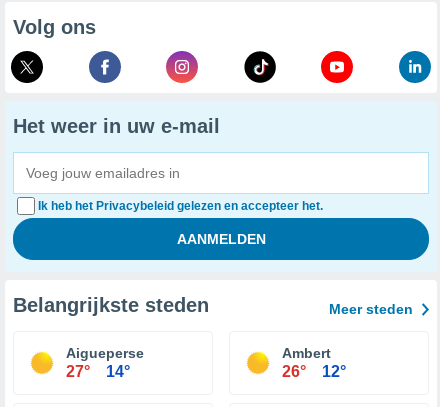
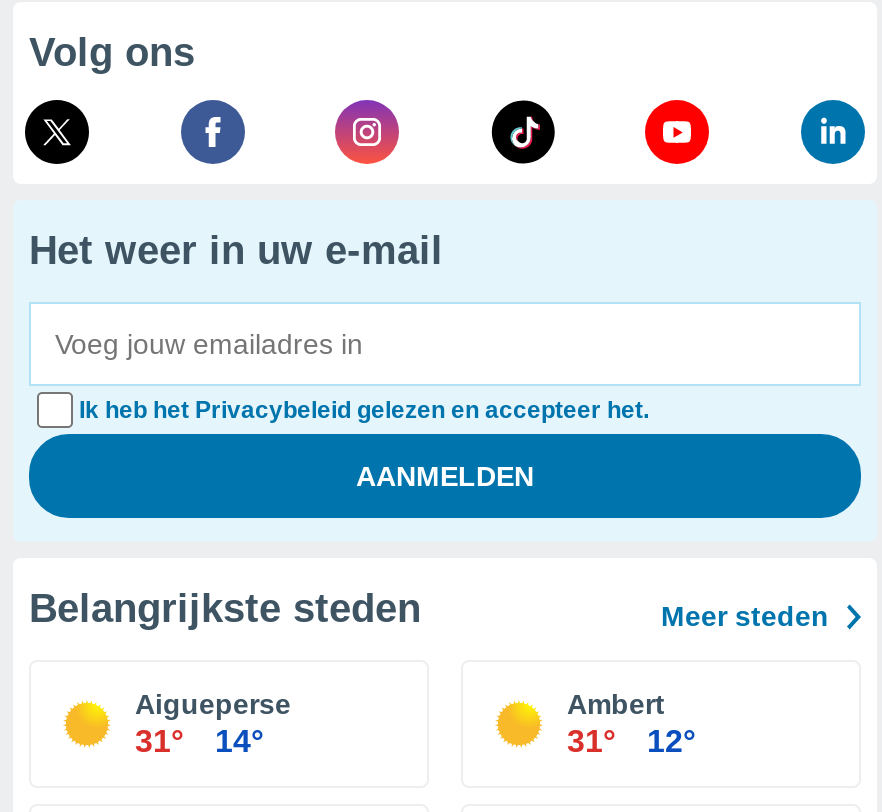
[66,363,130,380] 27° 14° -> [135,724,263,758] 31° 14°
[282,363,346,380] 26° 12° -> [567,724,695,758] 31° 12°

